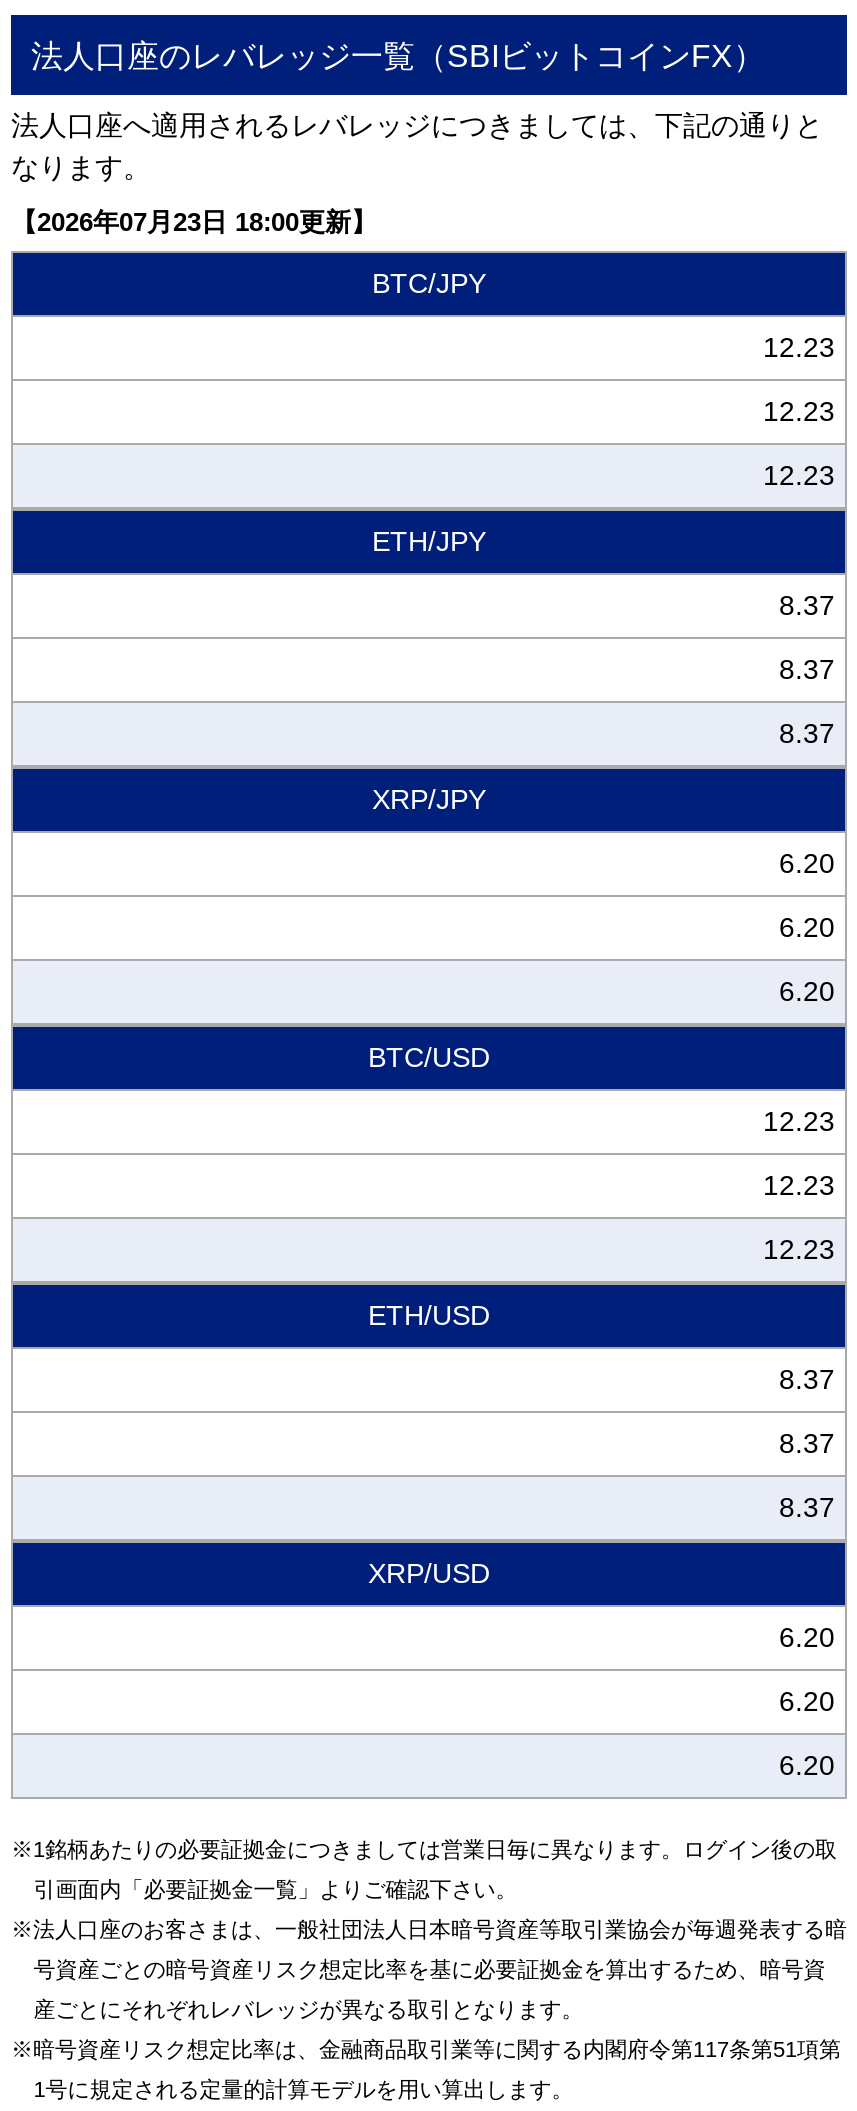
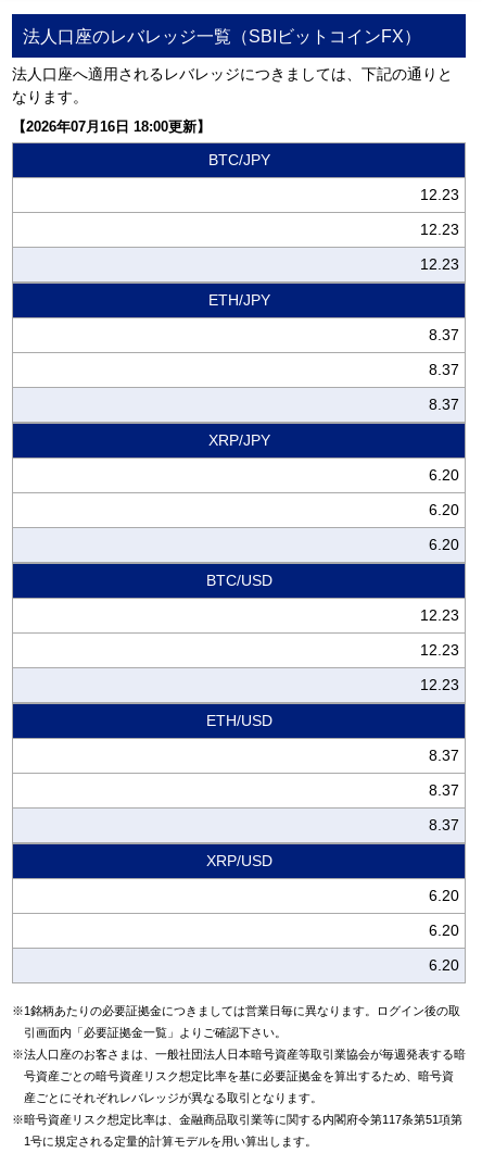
[11,207,377,237] 【2026年07月23日 18:00更新】 -> [12,119,211,135] 【2026年07月16日 18:00更新】

